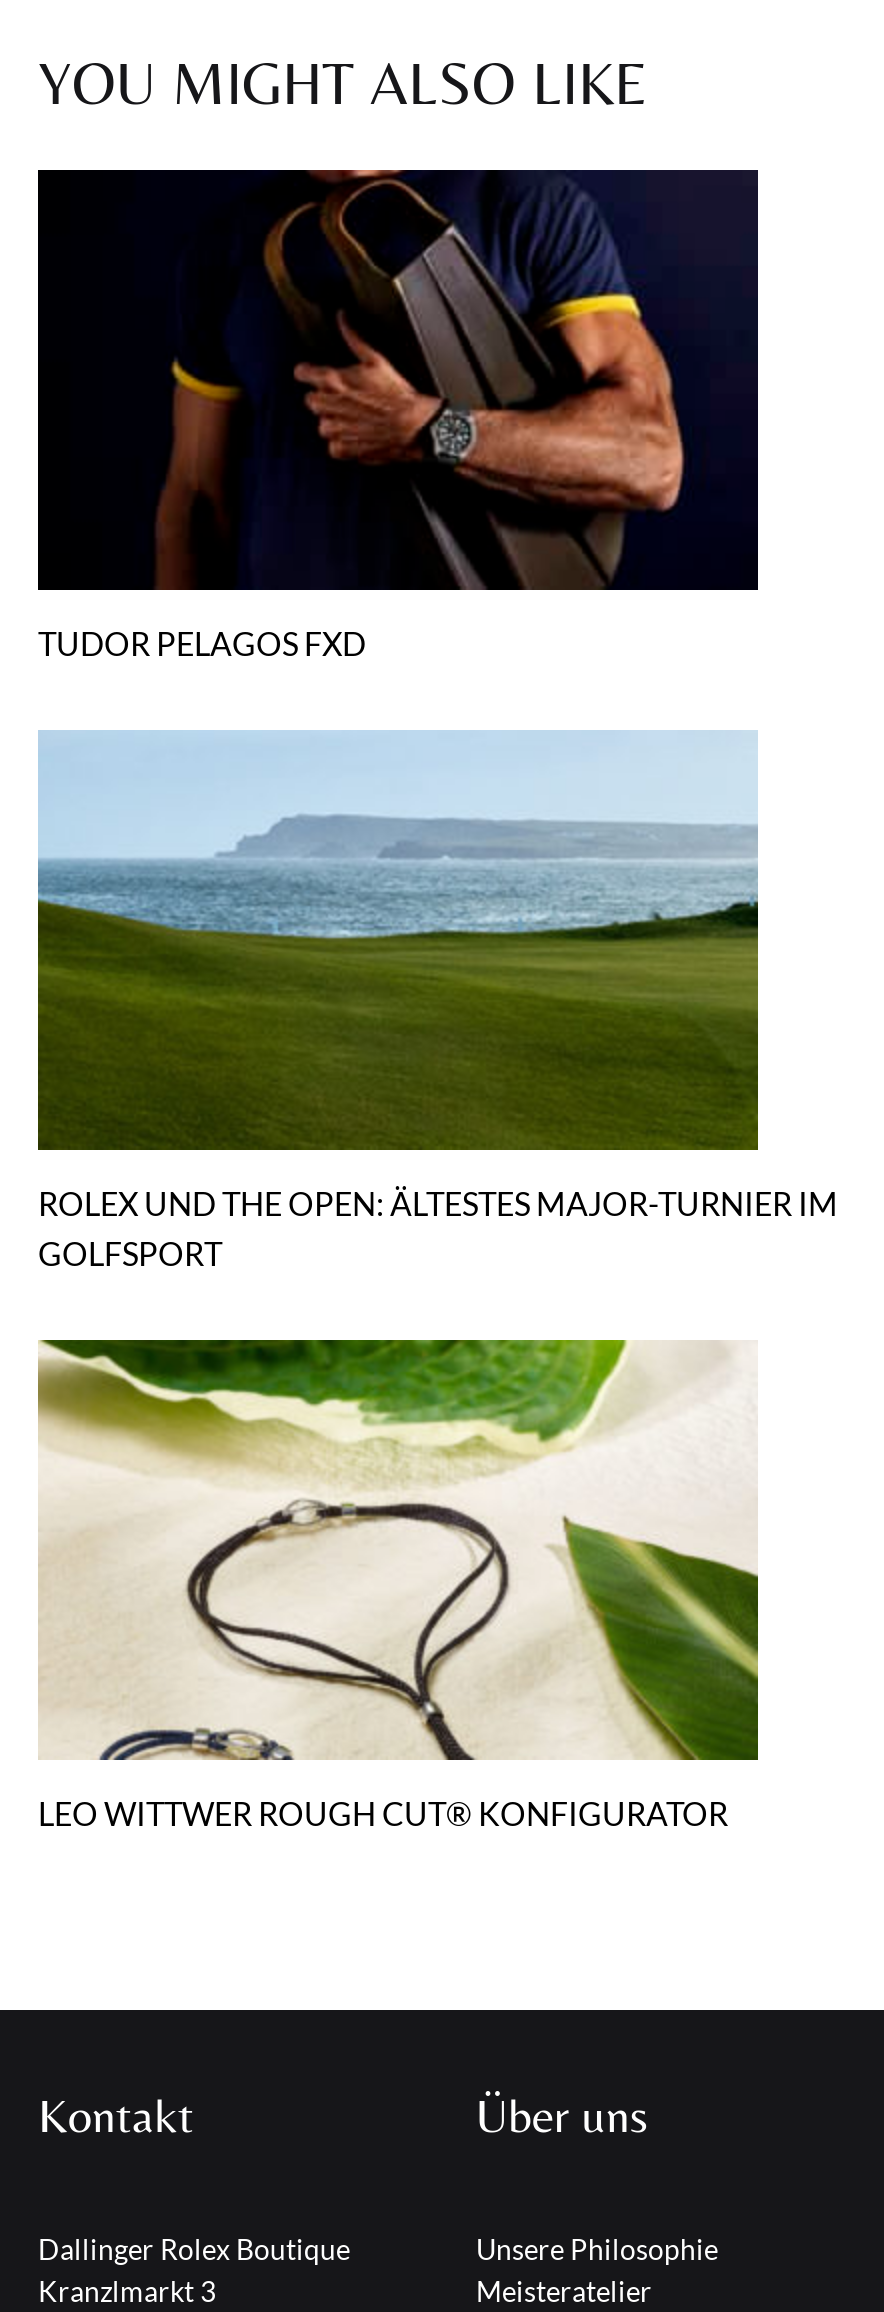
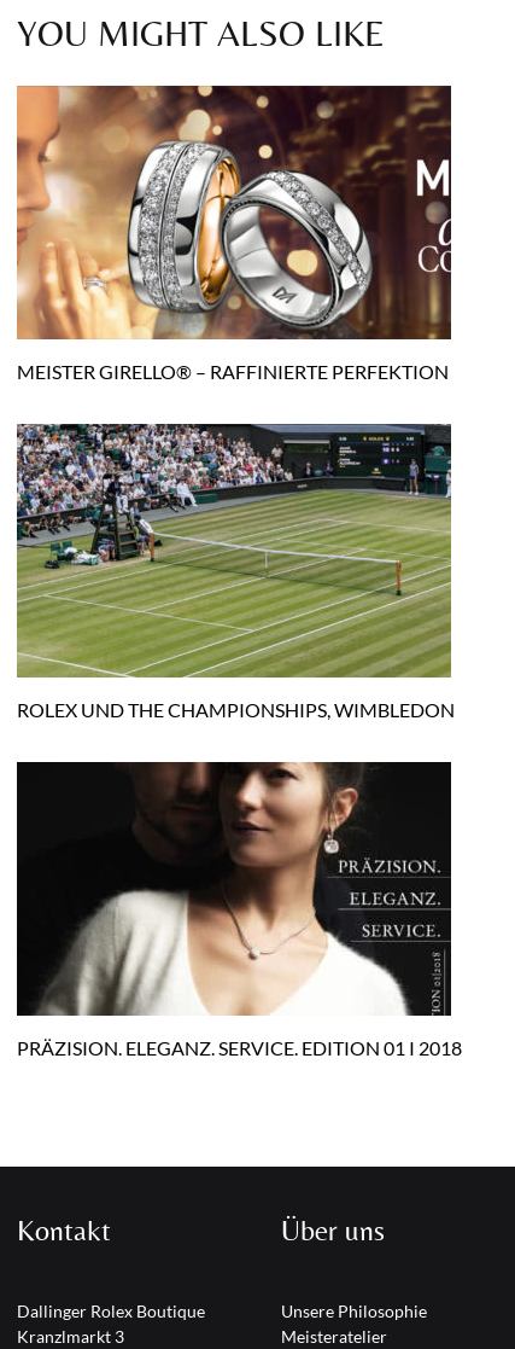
[36,168,758,662] [image] | TUDOR PELAGOS FXD -> [16,85,452,383] [image] | MEISTER GIRELLO® – RAFFINIERTE PERFEKTION
[38,730,838,1272] [image] | ROLEX UND THE OPEN: ÄLTESTES MAJOR-TURNIER IM | GOLFSPORT -> [16,423,455,721] [image] | ROLEX UND THE CHAMPIONSHIPS, WIMBLEDON
[36,1338,760,1832] [image] | LEO WITTWER ROUGH CUT® KONFIGURATOR -> [16,761,462,1059] [image] | PRÄZISION. ELEGANZ. SERVICE. EDITION 01 I 2018

